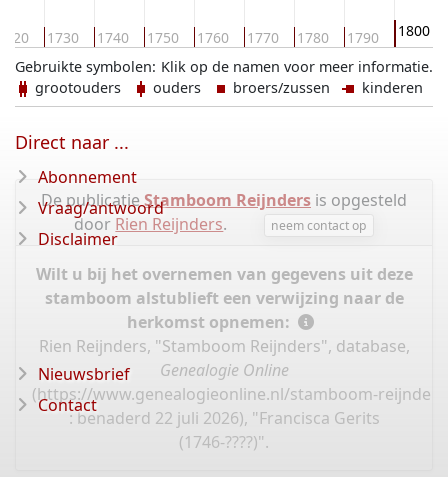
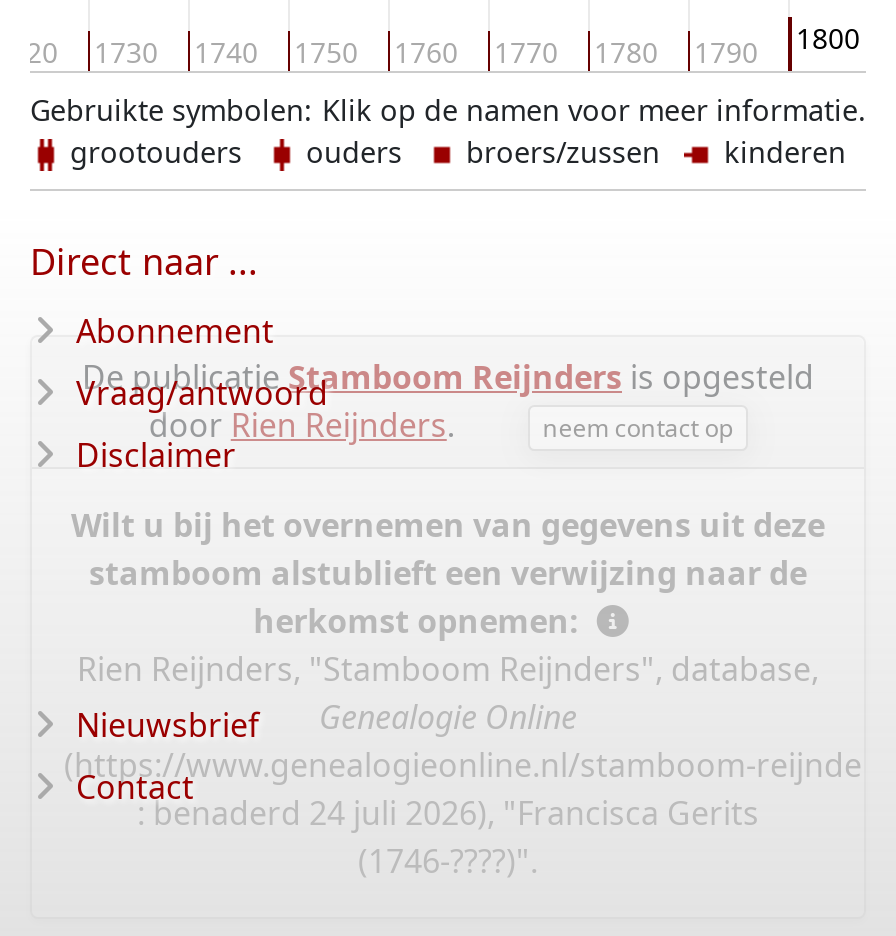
[68,407,379,429] : benaderd 22 juli 2026), "Francisca Gerits -> [137,792,759,836] : benaderd 24 juli 2026), "Francisca Gerits

